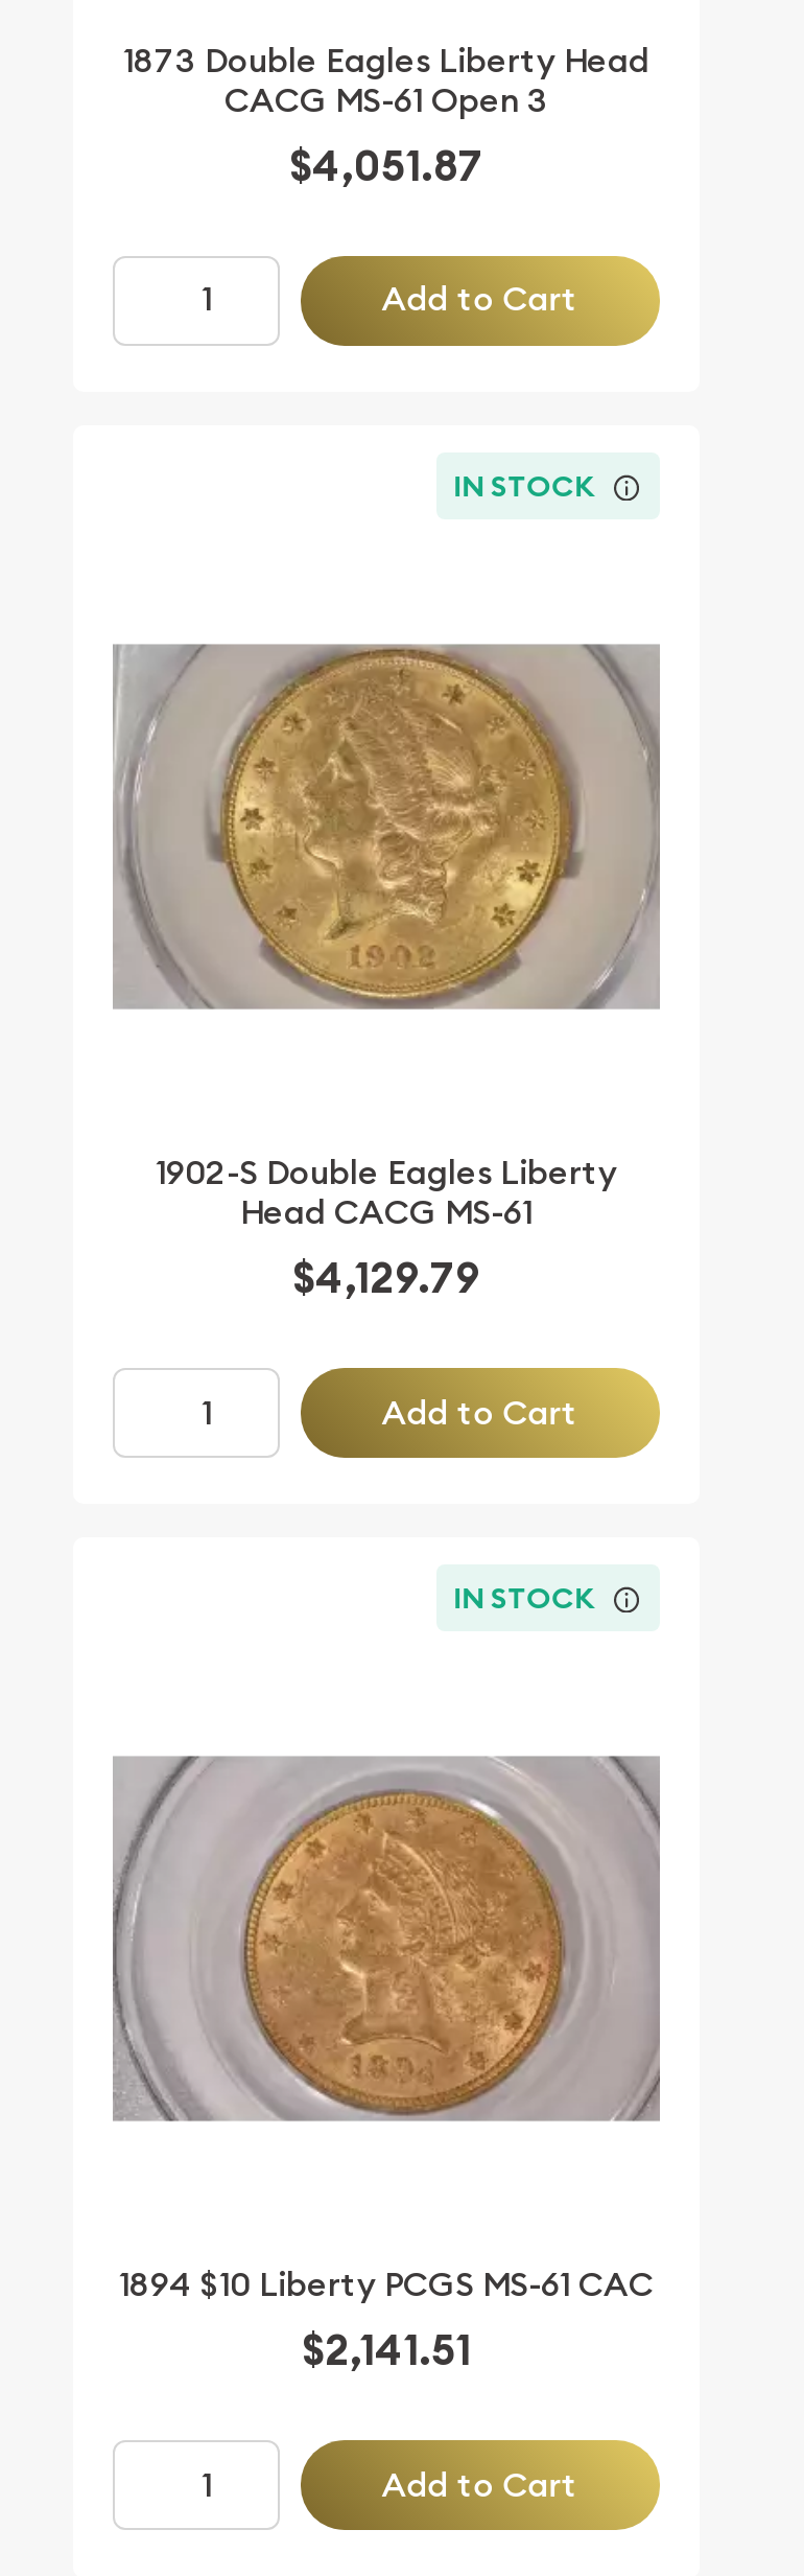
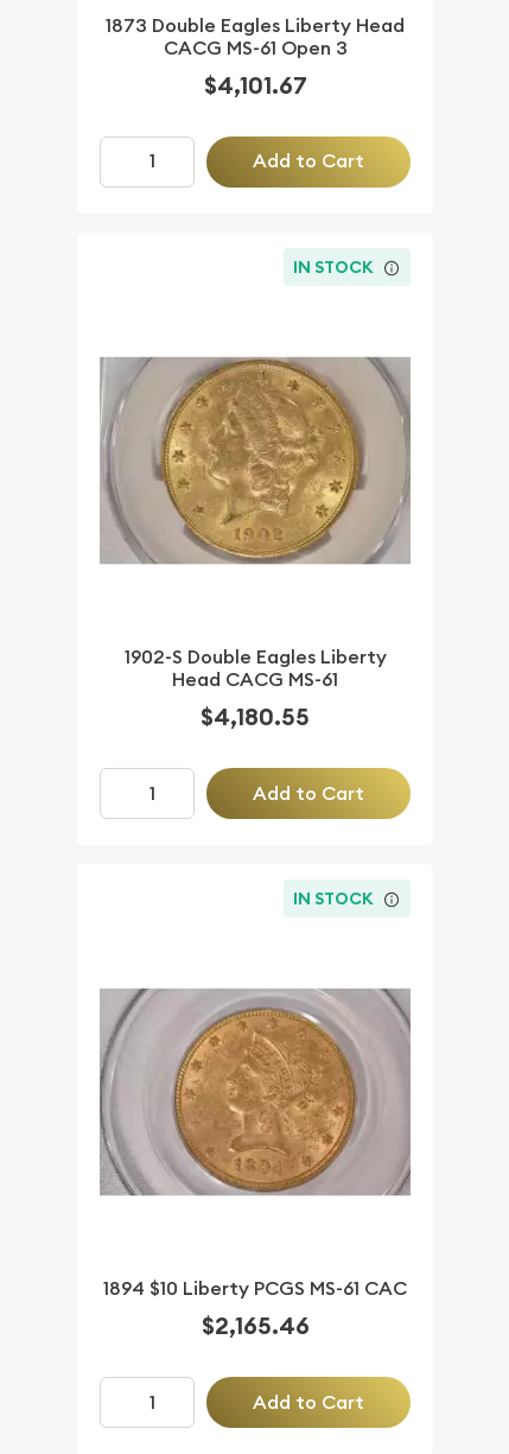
[289,139,483,193] $4,051.87 -> [203,70,307,101] $4,101.67
[292,1251,480,1306] $4,129.79 -> [201,702,310,733] $4,180.55
[302,2324,471,2378] $2,141.51 -> [201,1311,309,1342] $2,165.46

